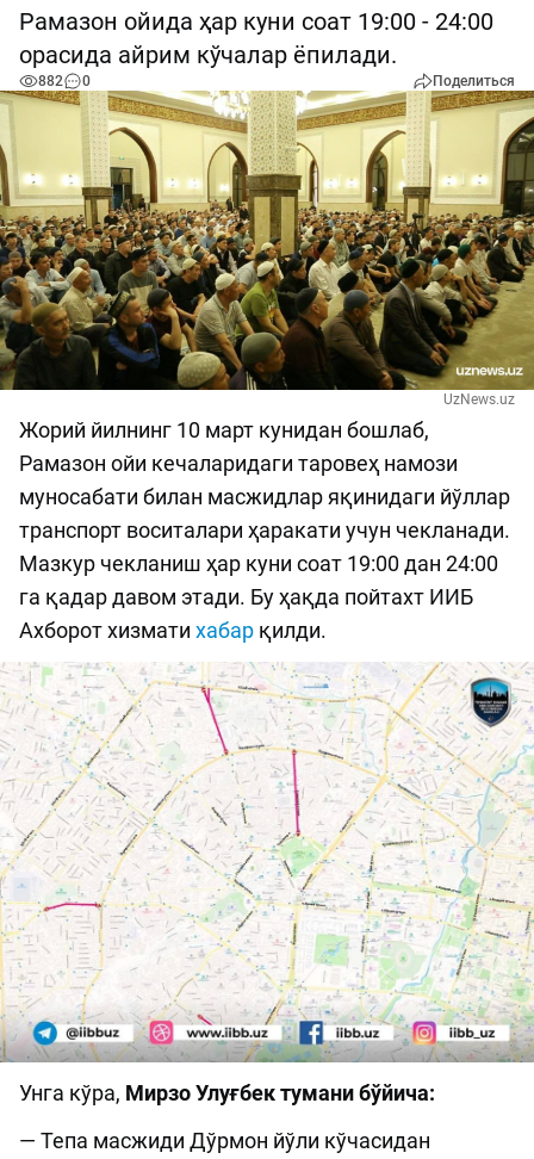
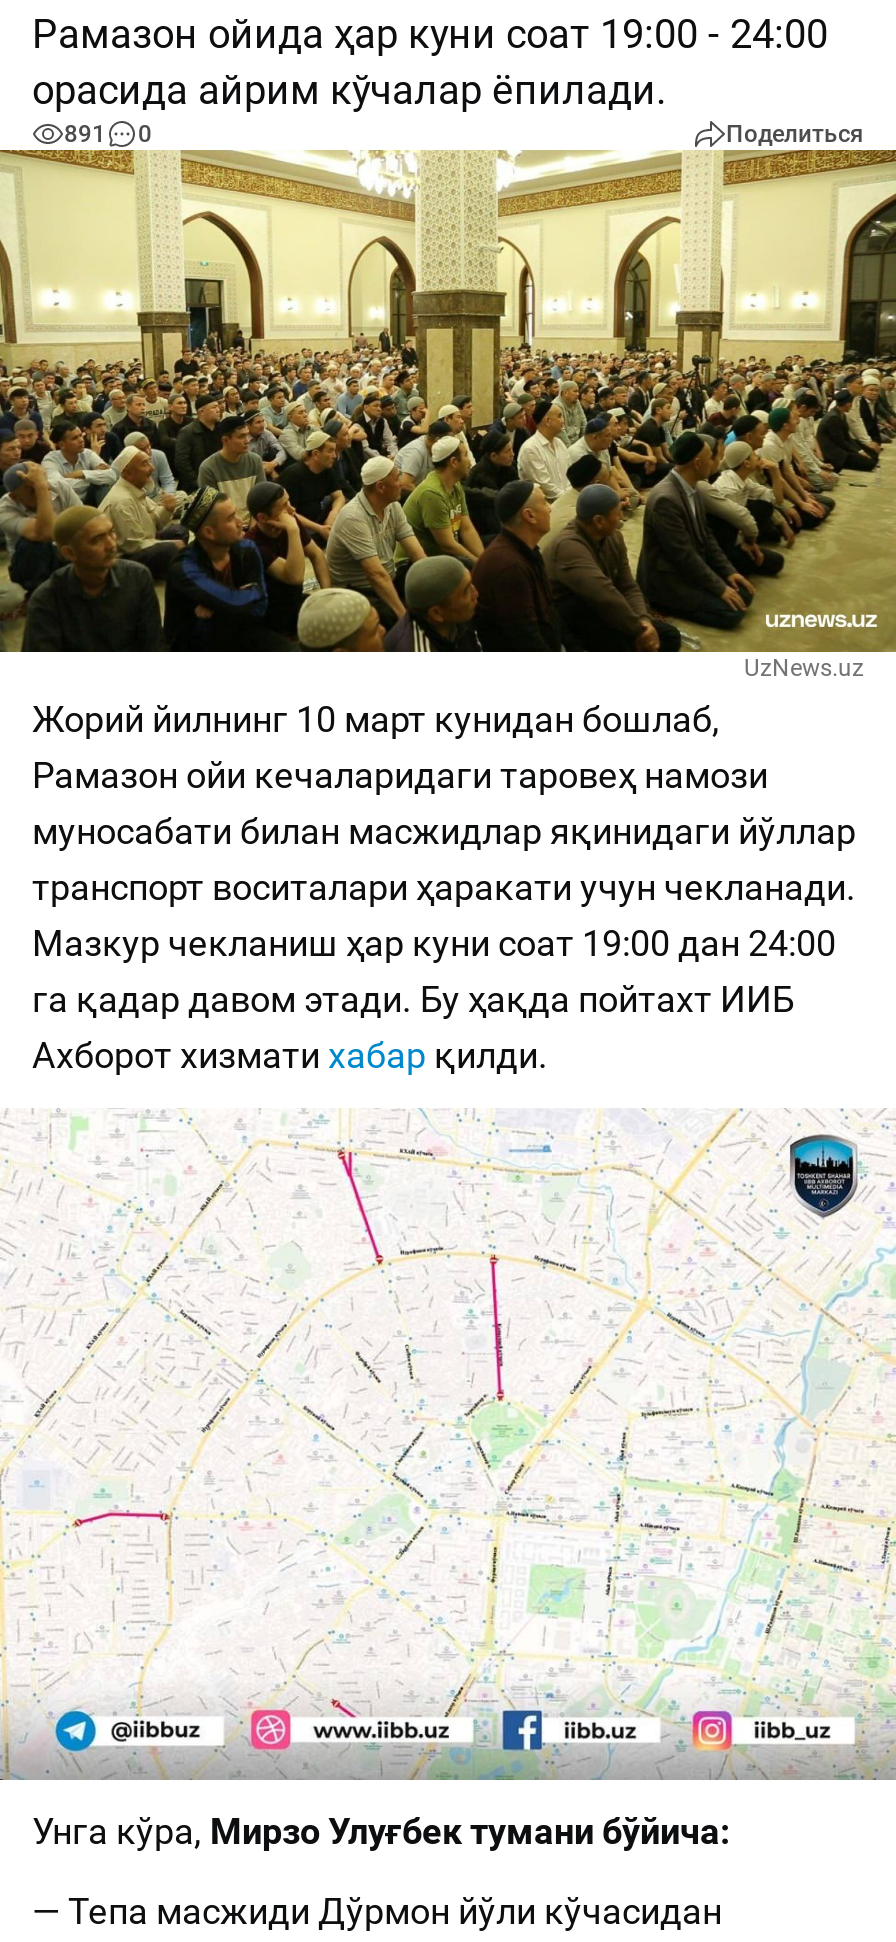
[38,73,91,89] 882 0 -> [64,120,152,148] 891 0

